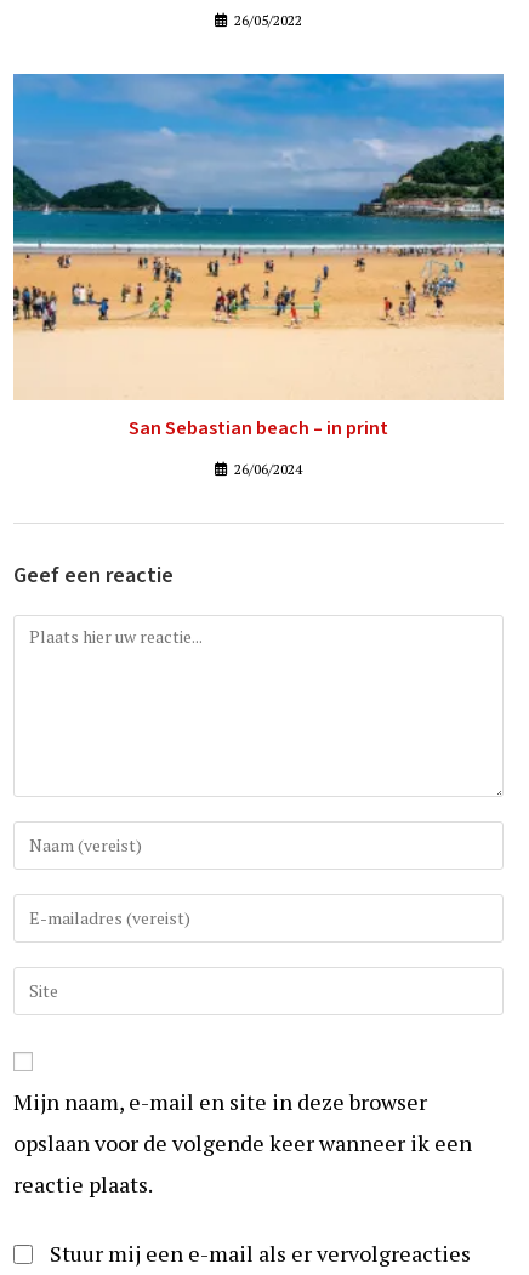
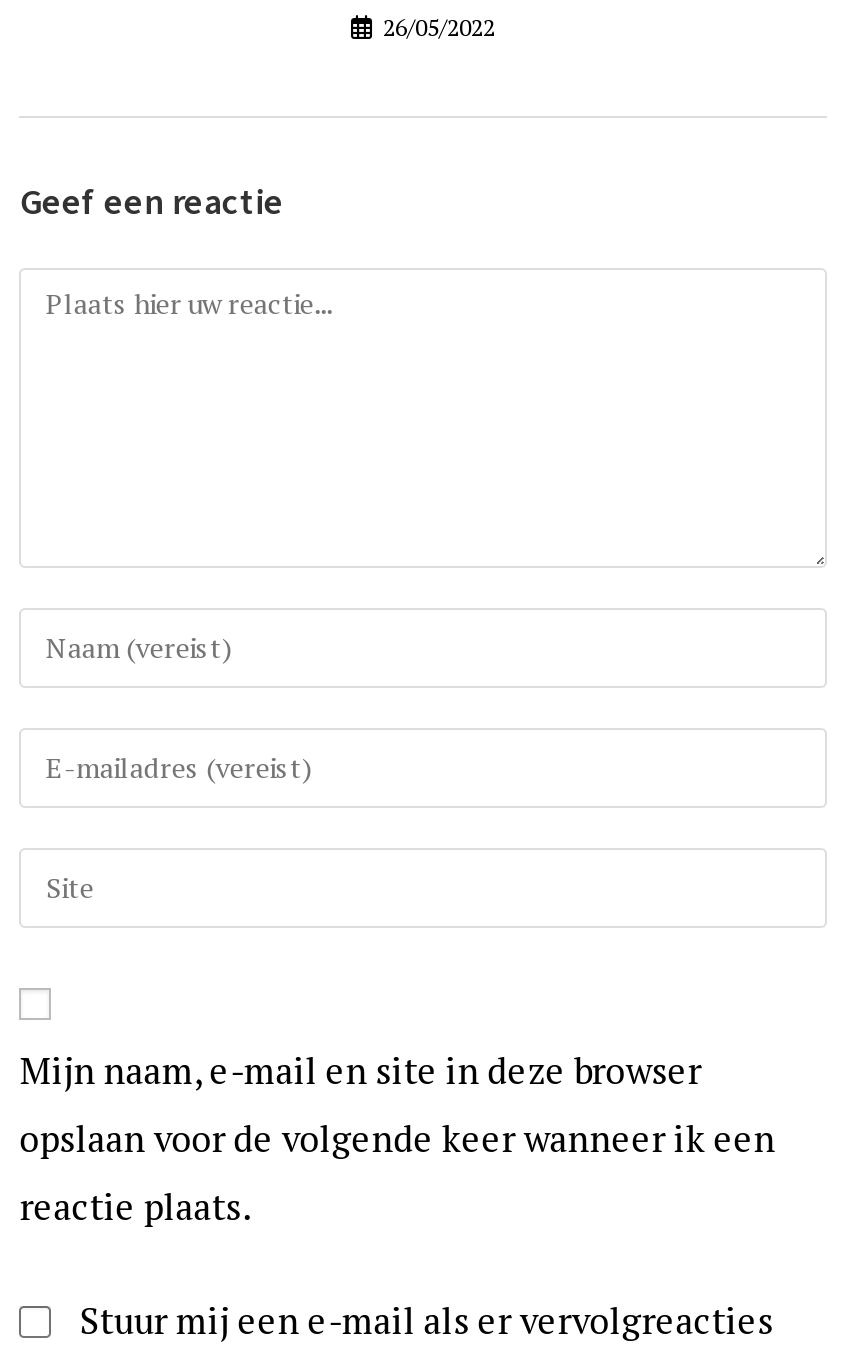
[12,73,505,478] [image] | San Sebastian beach – in print | 26/06/2024 -> none

